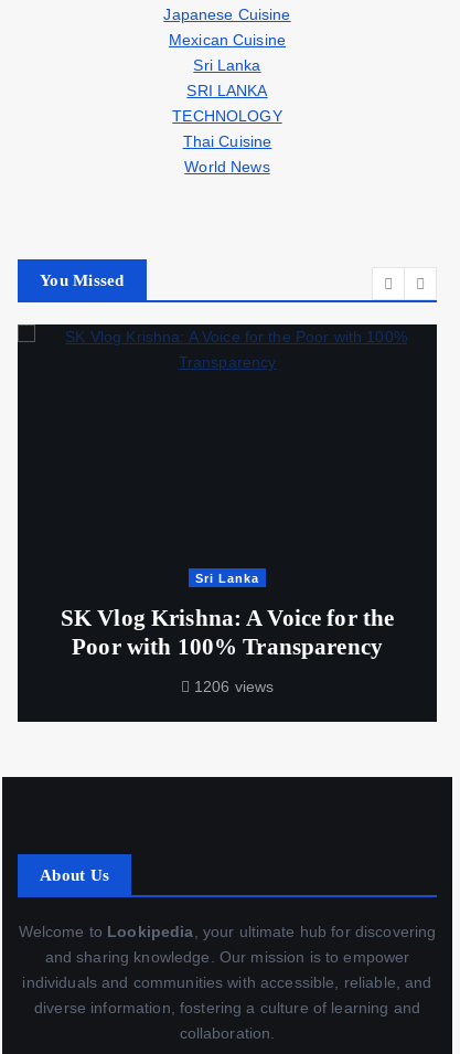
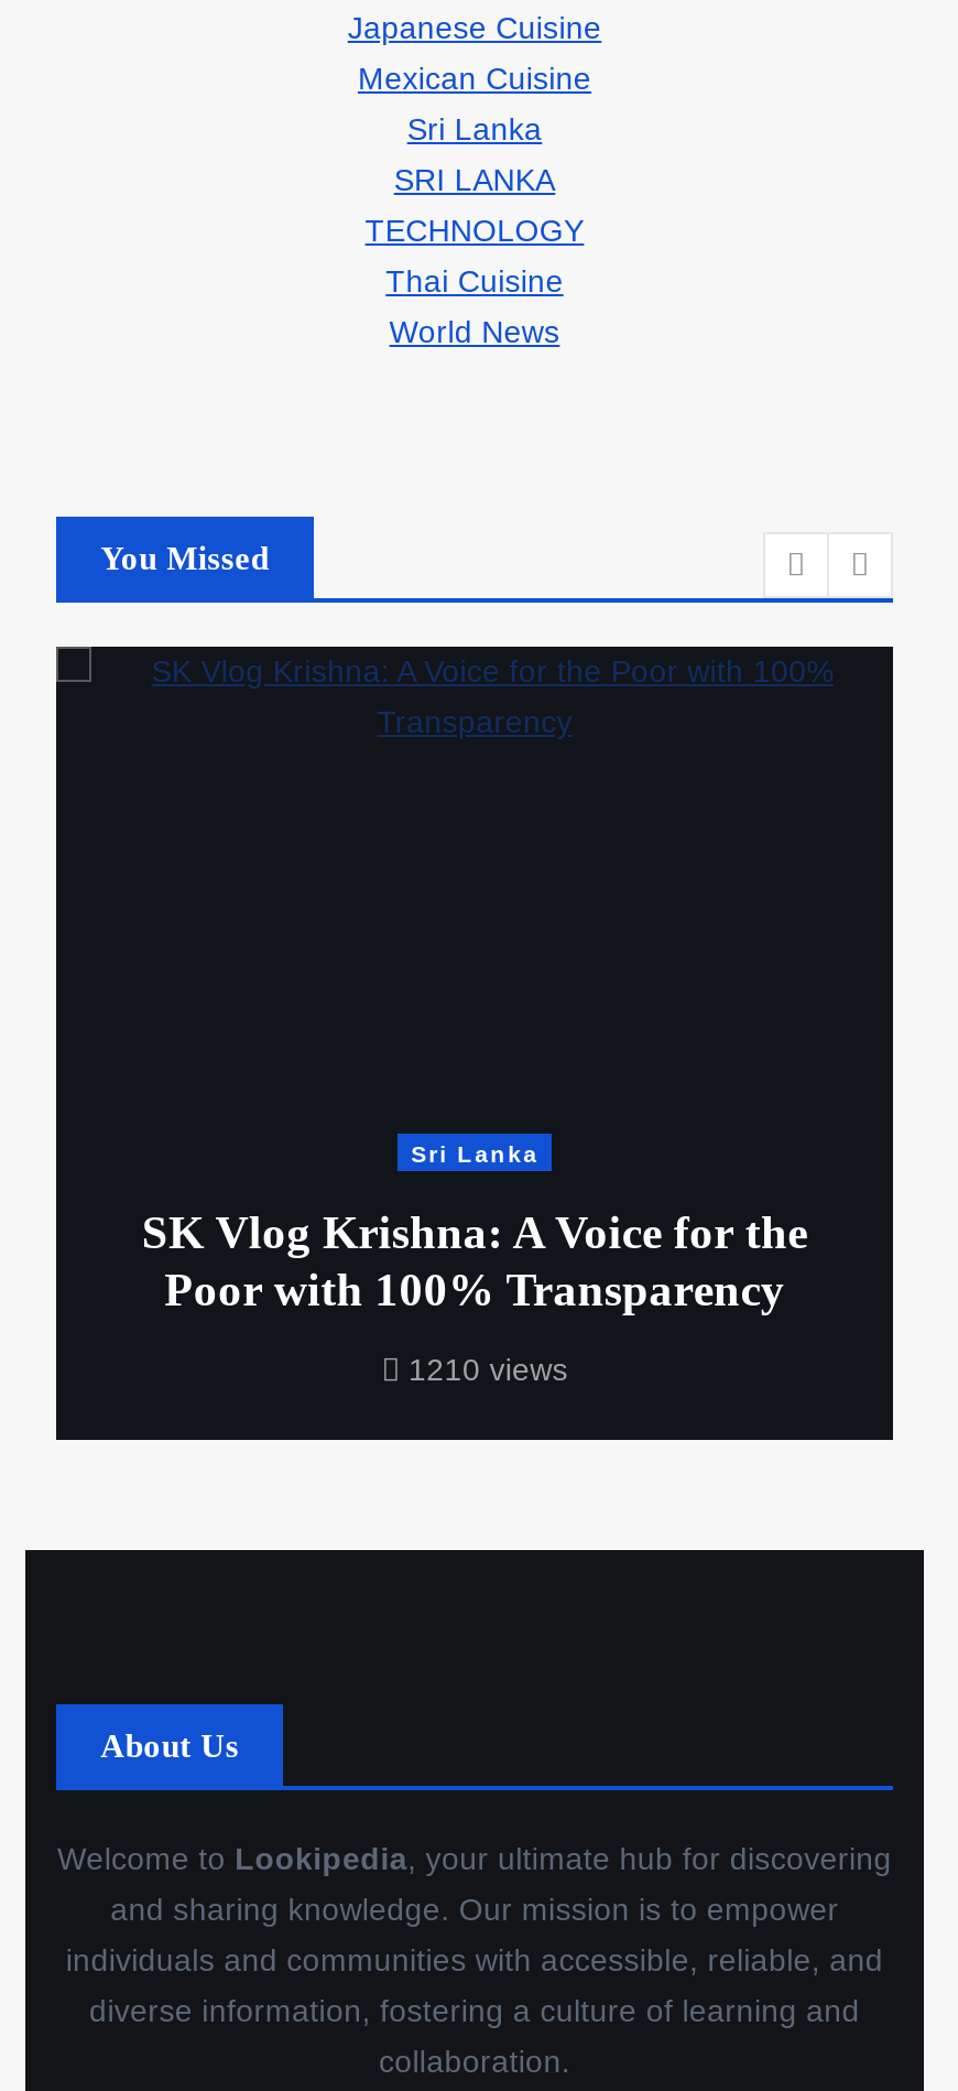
[190,678,274,696] 1206 views -> [399,1352,568,1388] 1210 views

